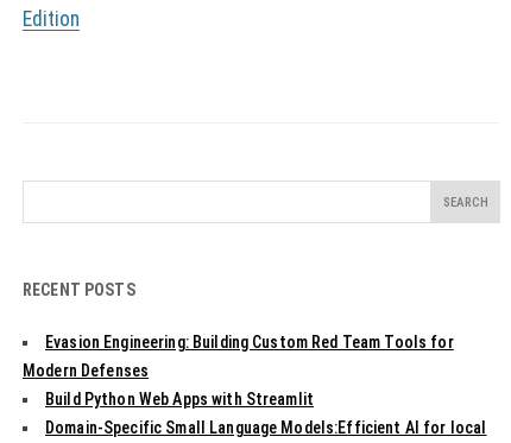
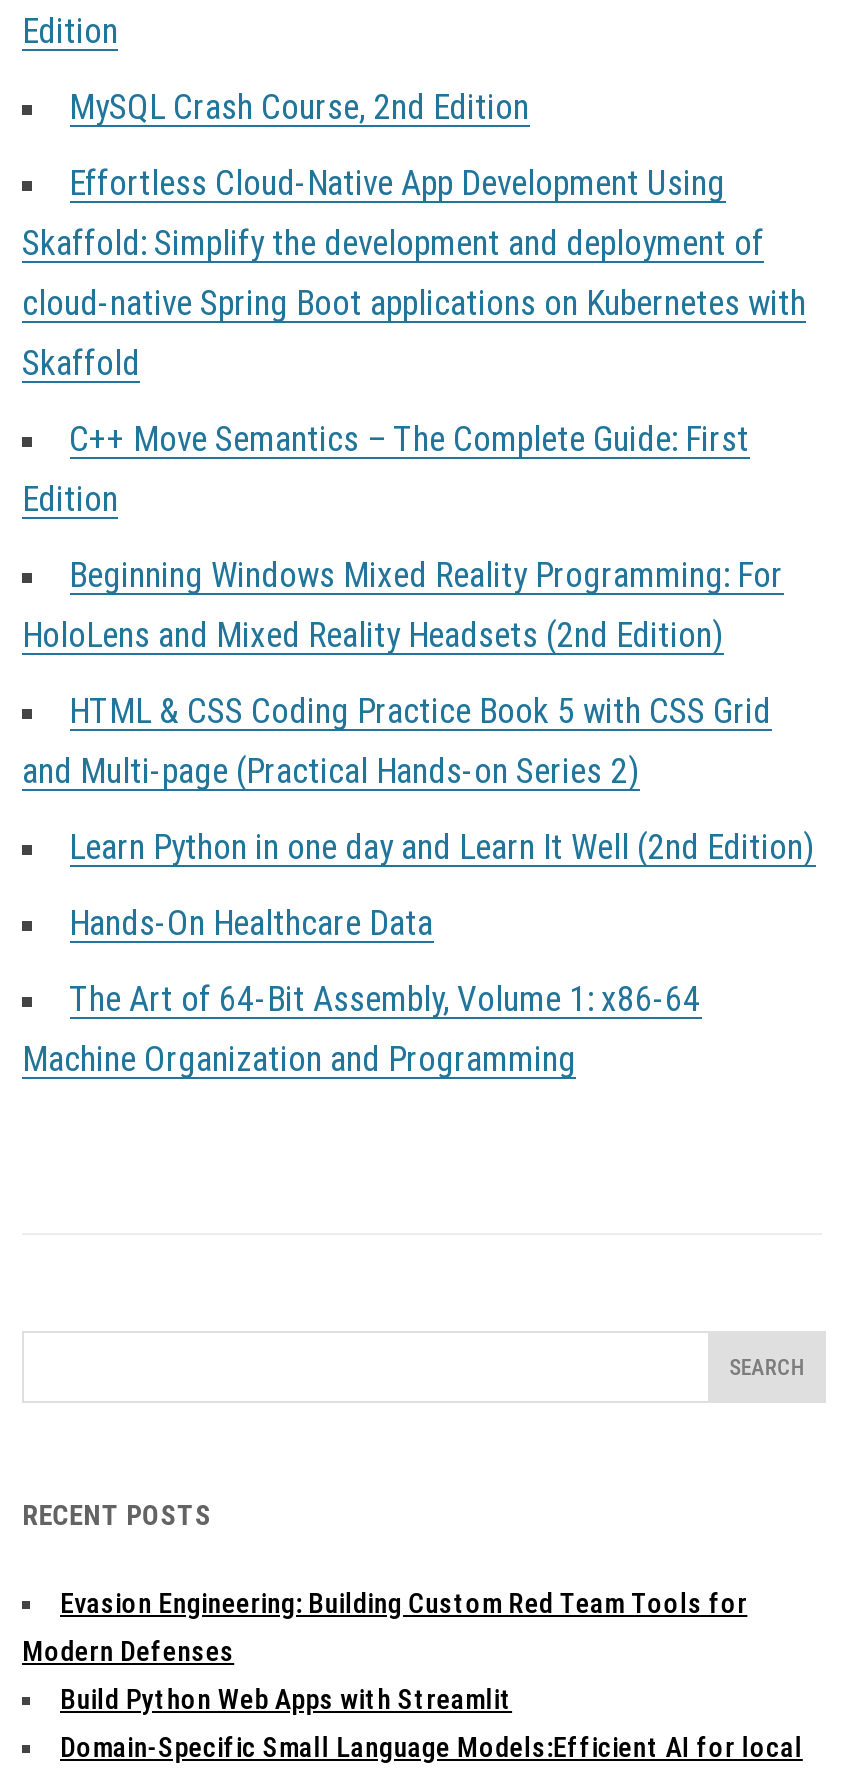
none -> [22,88,815,1080] MySQL Crash Course, 2nd Edition | Effortless Cloud-Native App Development Using | Skaffold: Simplify the development and deployment of | cloud-native Spring Boot applications on Kubernetes with | Skaffold | C++ Move Semantics – The Complete Guide: First | Edition | Beginning Windows Mixed Reality Programming: For | HoloLens and Mixed Reality Headsets (2nd Edition) | HTML & CSS Coding Practice Book 5 with CSS Grid | and Multi-page (Practical Hands-on Series 2) | Learn Python in one day and Learn It Well (2nd Edition) | Hands-On Healthcare Data | The Art of 64-Bit Assembly, Volume 1: x86-64 | Machine Organization and Programming

